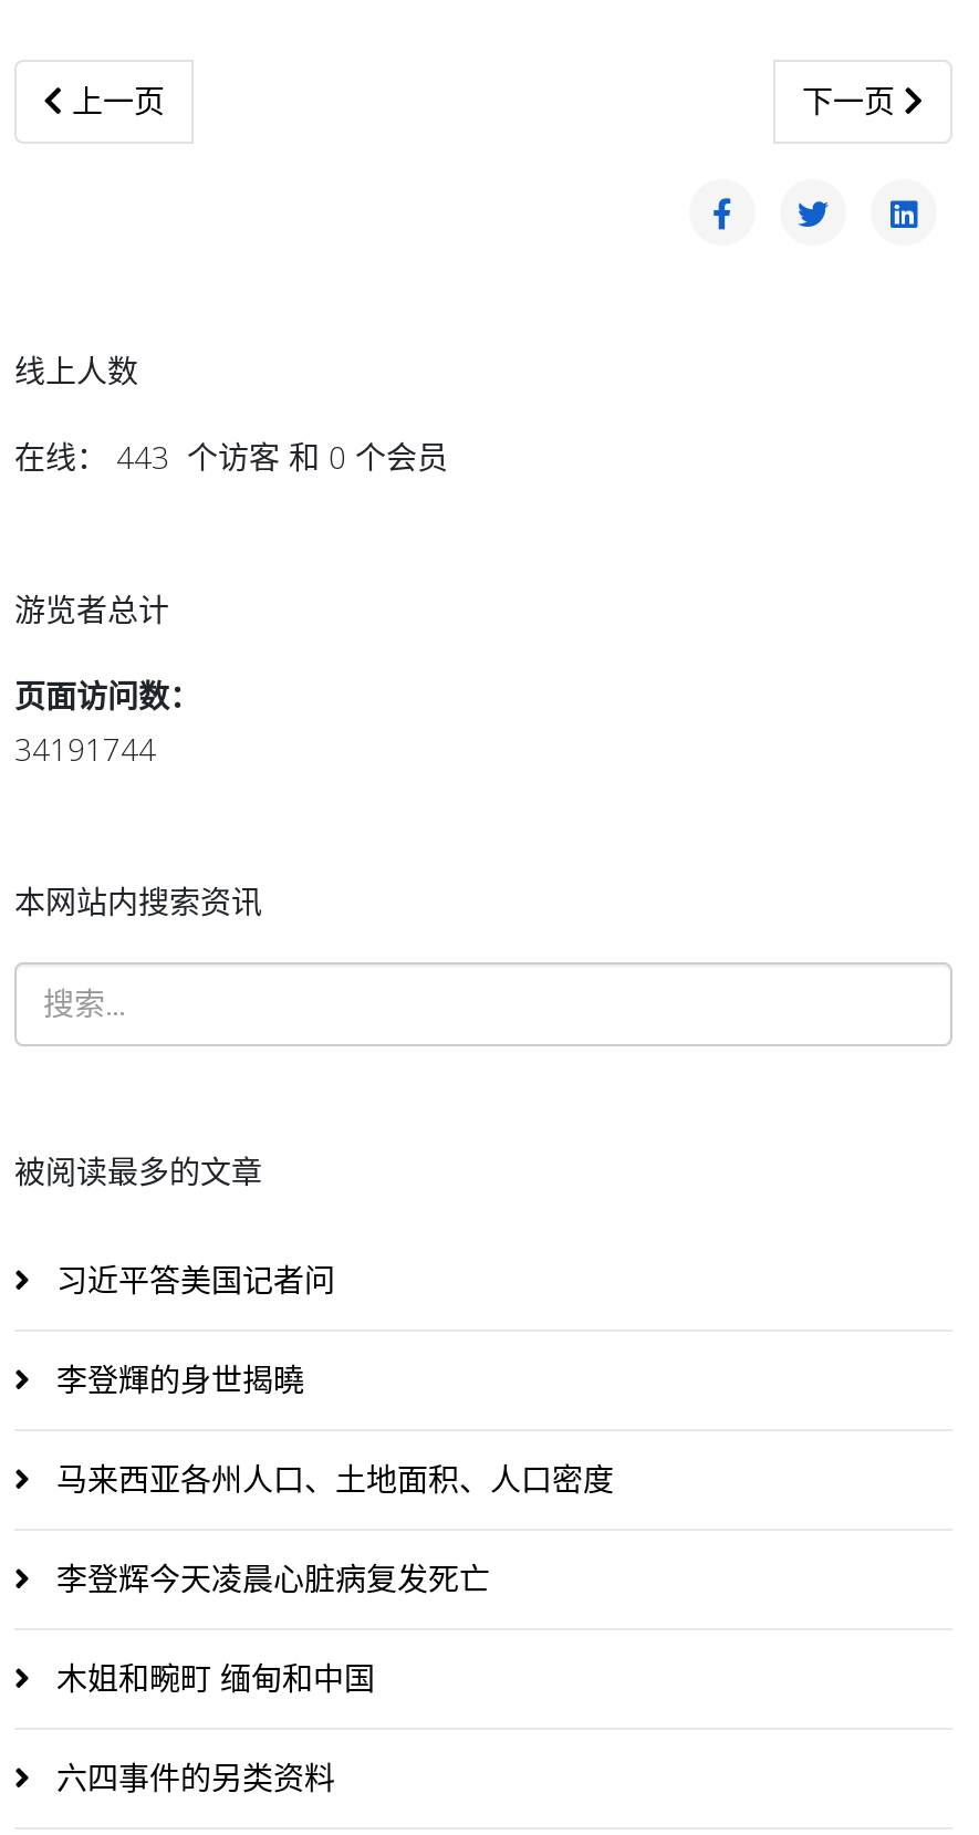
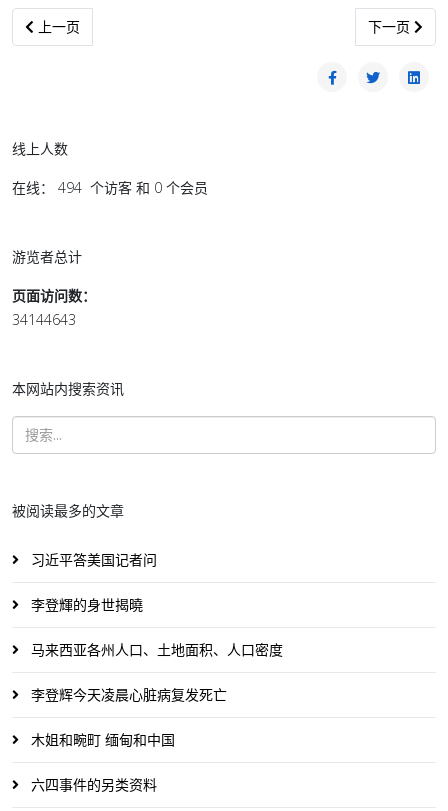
[14,435,448,477] 在线： 443 个访客 和 0 个会员 -> [12,178,208,197] 在线： 494 个访客 和 0 个会员
[14,727,156,769] 34191744 -> [12,310,76,329] 34144643

